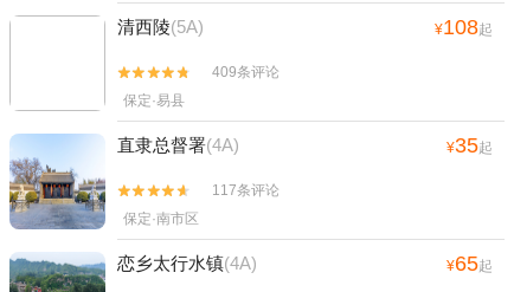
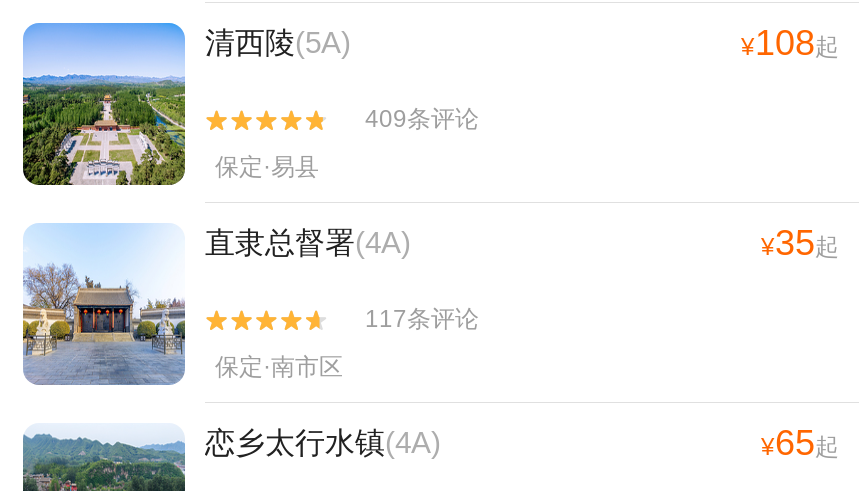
none -> [21,21,187,187] [image]

